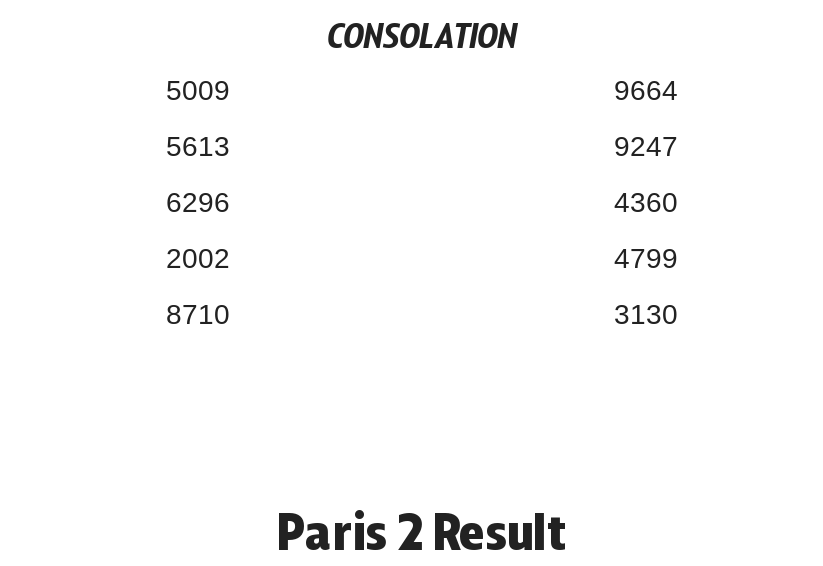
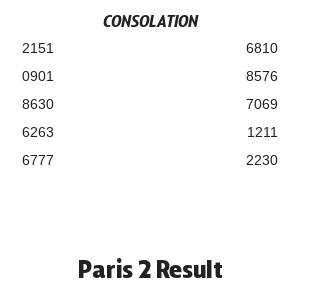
[166,74,230,106] 5009 -> [22,40,54,56] 2151
[614,74,678,106] 9664 -> [246,40,278,56] 6810
[166,130,230,162] 5613 -> [22,68,54,84] 0901
[614,130,678,162] 9247 -> [246,68,278,84] 8576
[166,186,230,218] 6296 -> [22,96,54,112] 8630
[614,186,678,218] 4360 -> [246,96,278,112] 7069
[166,242,230,274] 2002 -> [22,124,54,140] 6263
[614,242,678,274] 4799 -> [246,124,277,140] 1211
[166,298,230,330] 8710 -> [22,152,54,168] 6777
[614,298,678,330] 3130 -> [246,152,278,168] 2230

